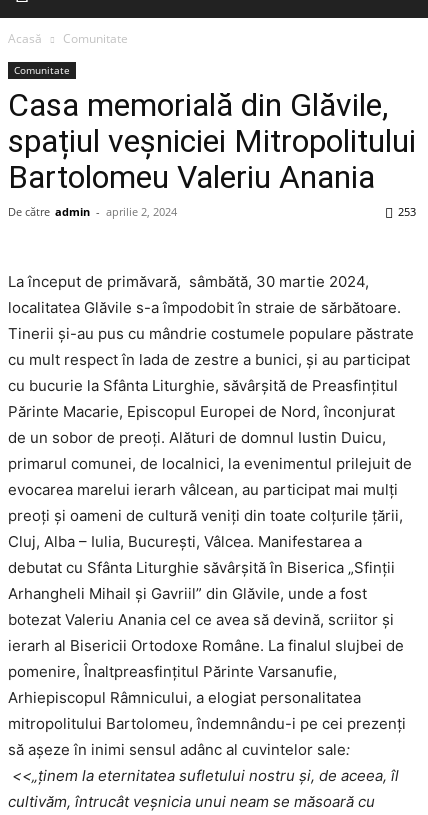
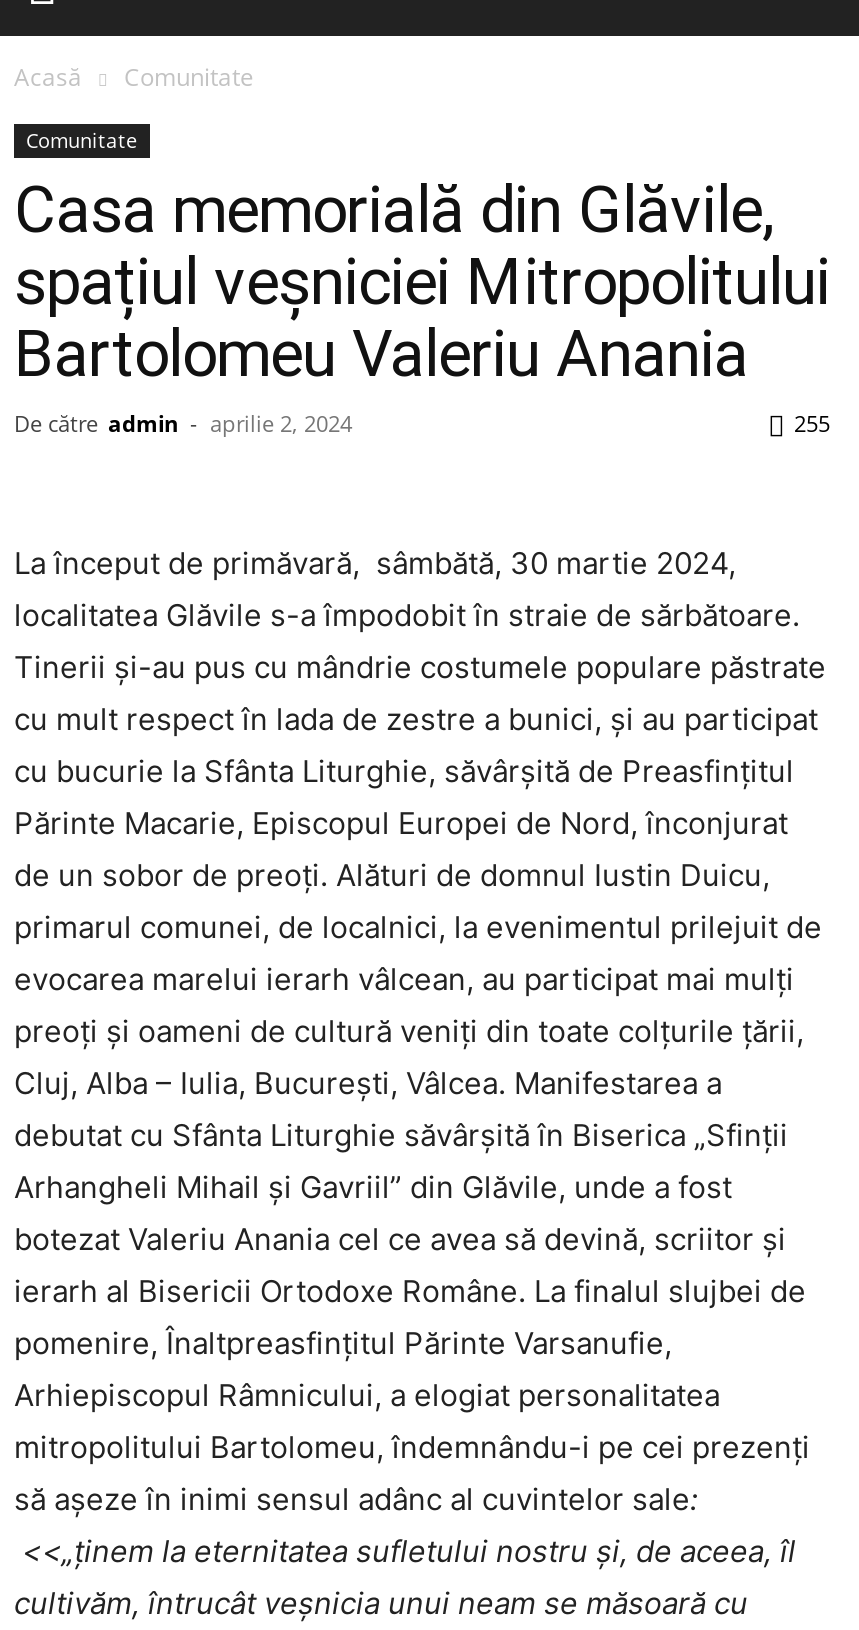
[398,204,416,219] 253 -> [794,408,830,438] 255

